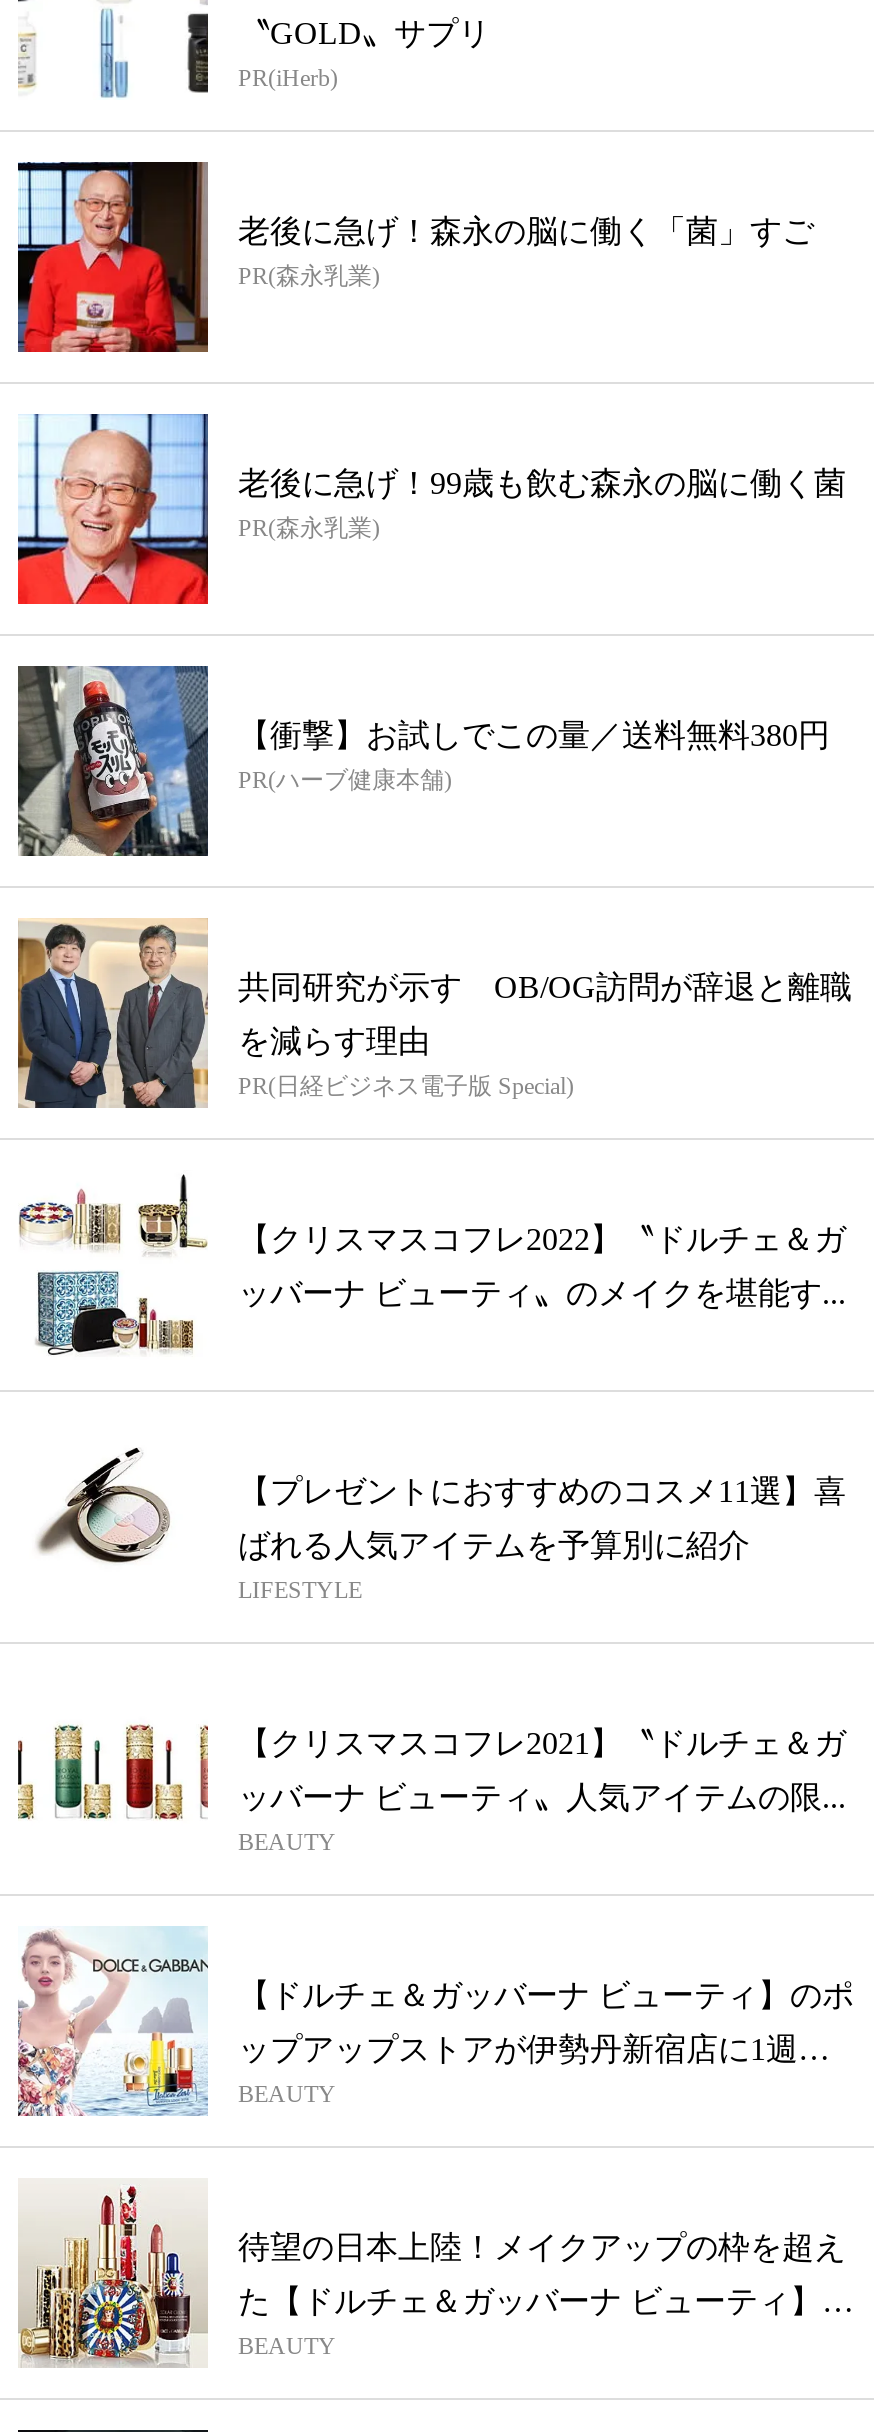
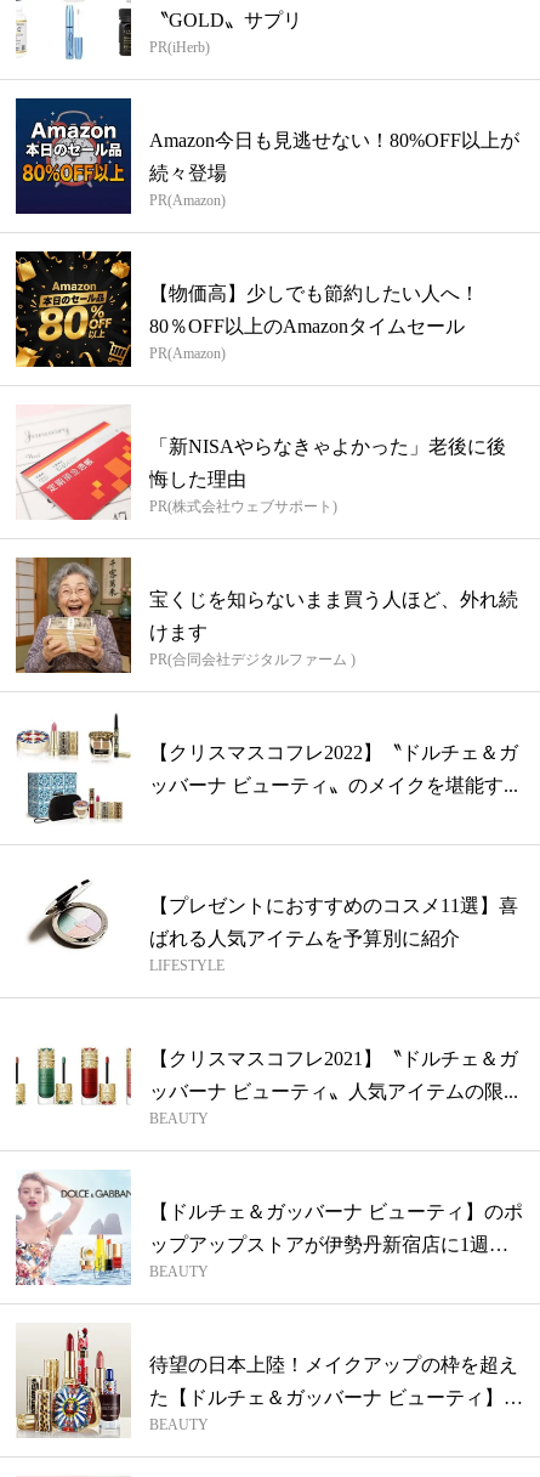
[18,160,814,354] [image] | 老後に急げ！森永の脳に働く「菌」すご | PR(森永乳業) -> [15,97,519,215] [image] | Amazon今日も見逃せない！80%OFF以上が | 続々登場 | PR(Amazon)
[16,412,846,606] [image] | 老後に急げ！99歳も飲む森永の脳に働く菌 | PR(森永乳業) -> [15,250,479,368] [image] | 【物価高】少しでも節約したい人へ！ | 80％OFF以上のAmazonタイムセール | PR(Amazon)
[16,664,830,858] [image] | 【衝撃】お試しでこの量／送料無料380円 | PR(ハーブ健康本舗) -> [16,404,506,521] [image] | 「新NISAやらなきゃよかった」老後に後 | 悔した理由 | PR(株式会社ウェブサポート)
[18,918,852,1108] [image] | 共同研究が示す OB/OG訪問が辞退と離職 | を減らす理由 | PR(日経ビジネス電子版 Special) -> [16,556,518,674] [image] | 宝くじを知らないまま買う人ほど、外れ続 | けます | PR(合同会社デジタルファーム )

